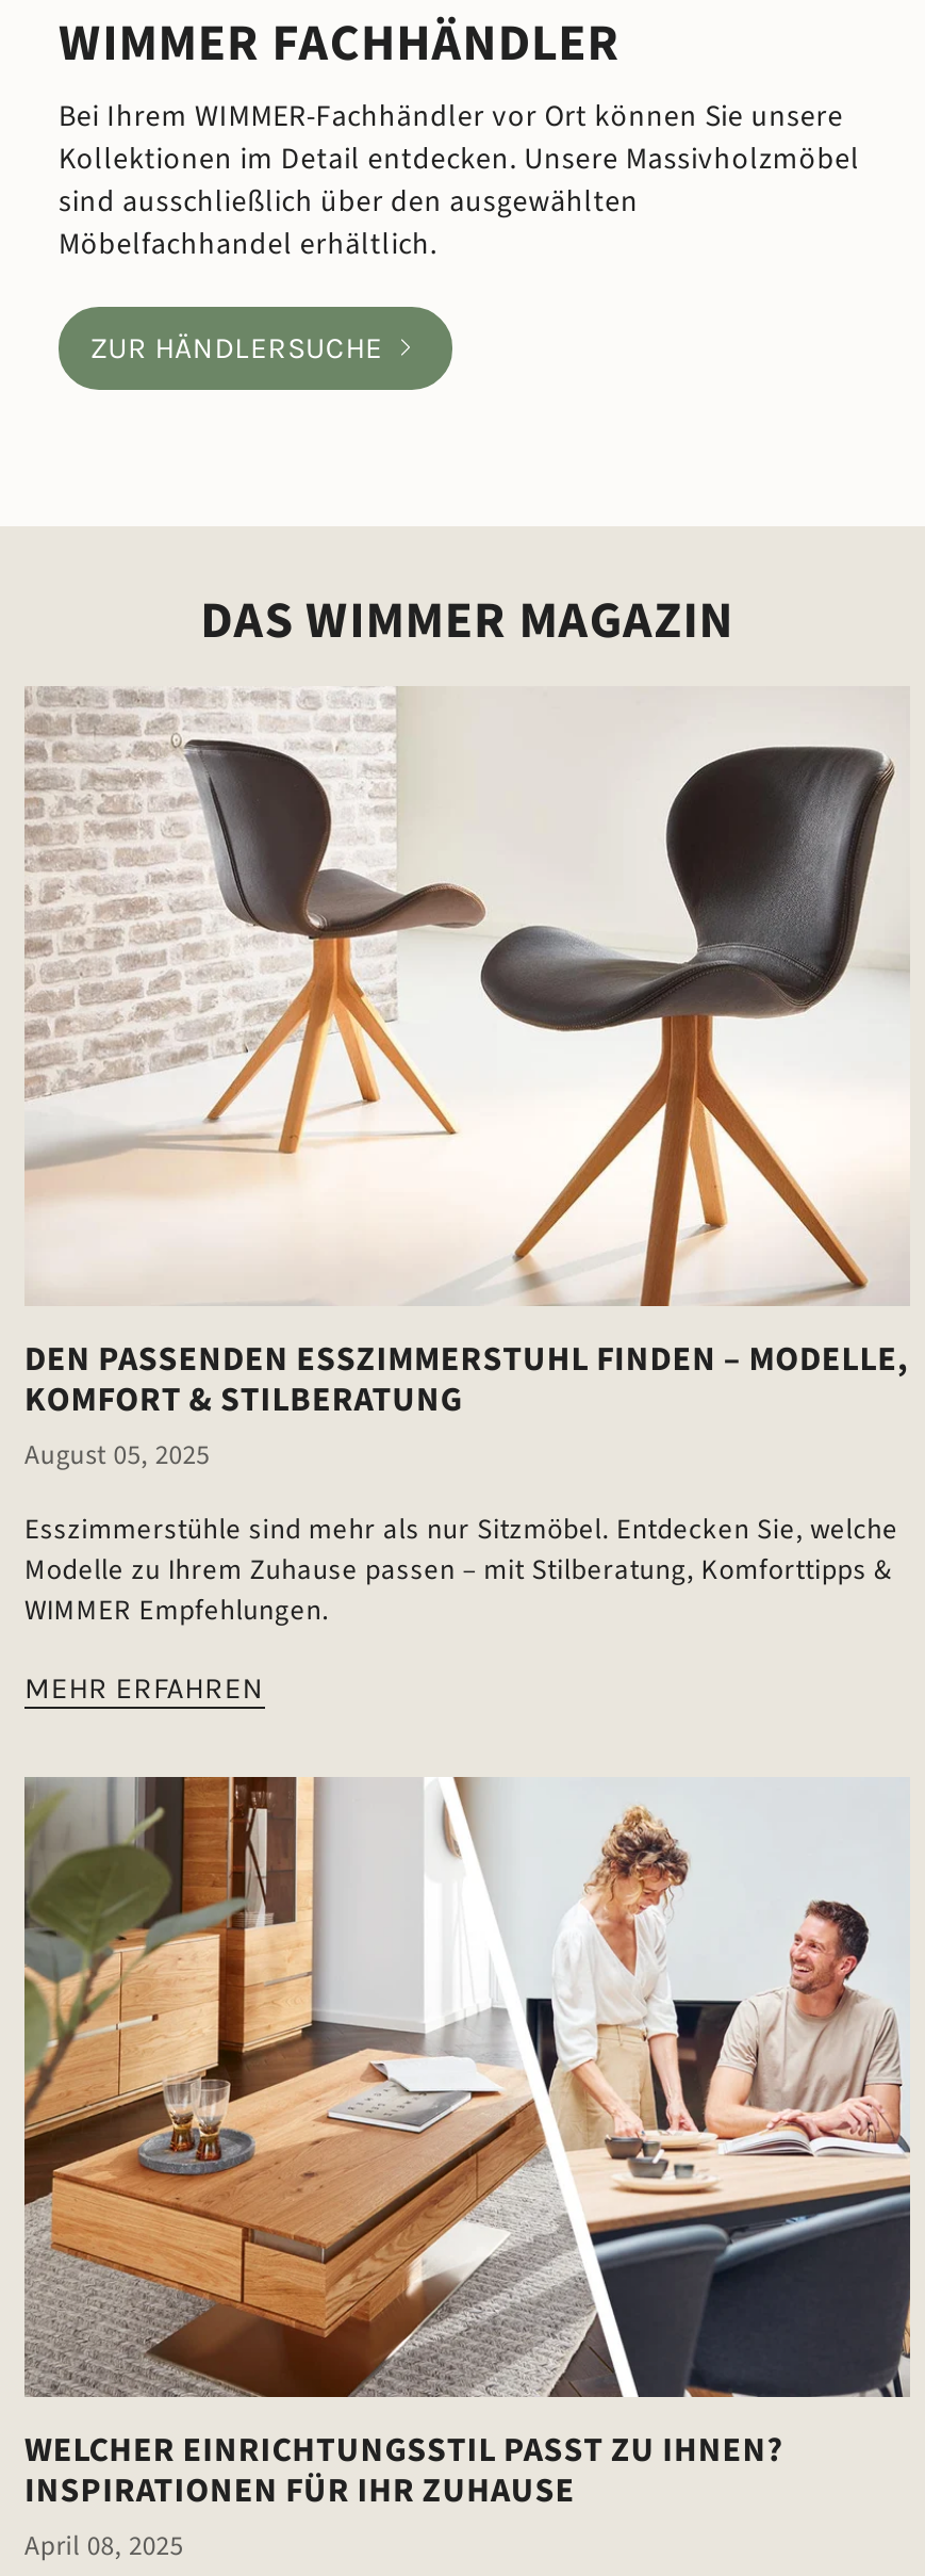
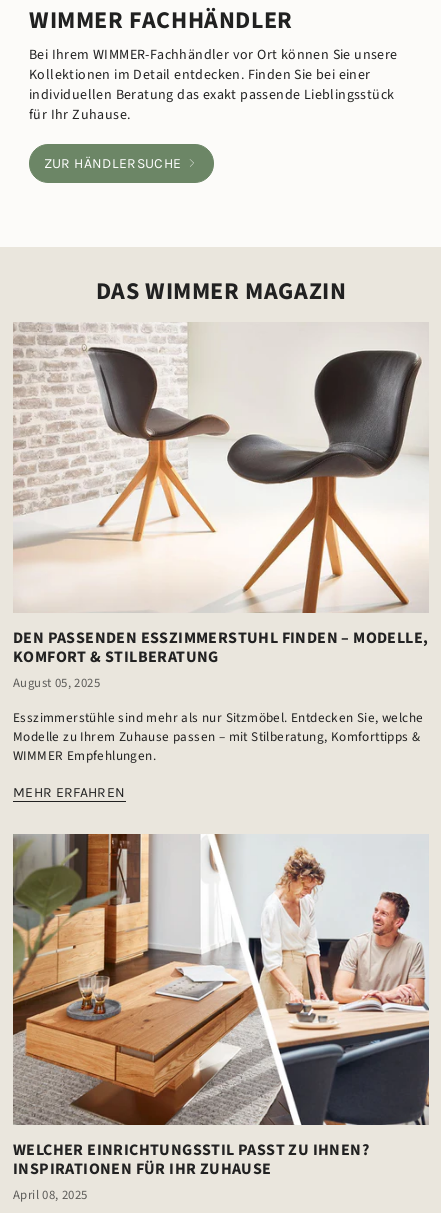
[59,139,860,267] Kollektionen im Detail entdecken. Unsere Massivholzmöbel | sind ausschließlich über den ausgewählten | Möbelfachhandel erhältlich. -> [29,65,394,125] Kollektionen im Detail entdecken. Finden Sie bei einer | individuellen Beratung das exakt passende Lieblingsstück | für Ihr Zuhause.

